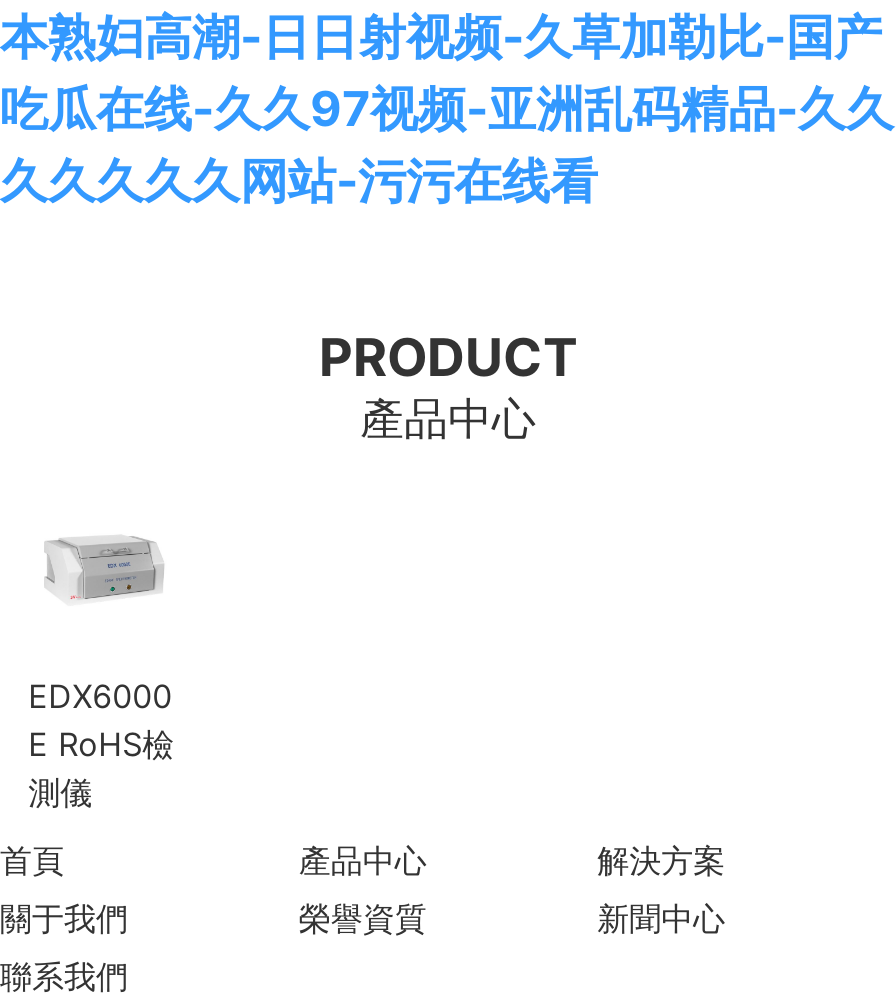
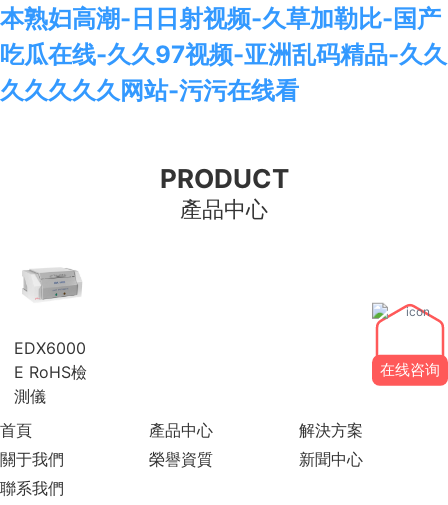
none -> [371,302,445,379] [image] | 在线咨询

